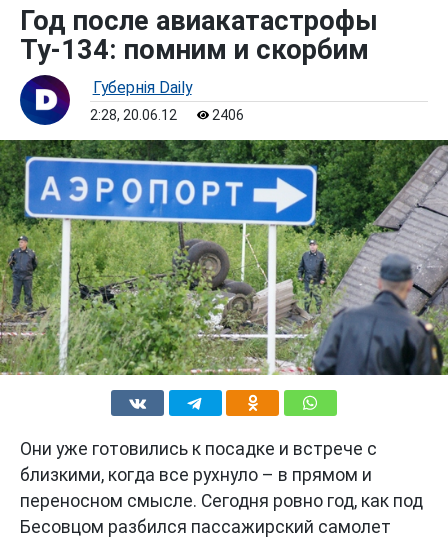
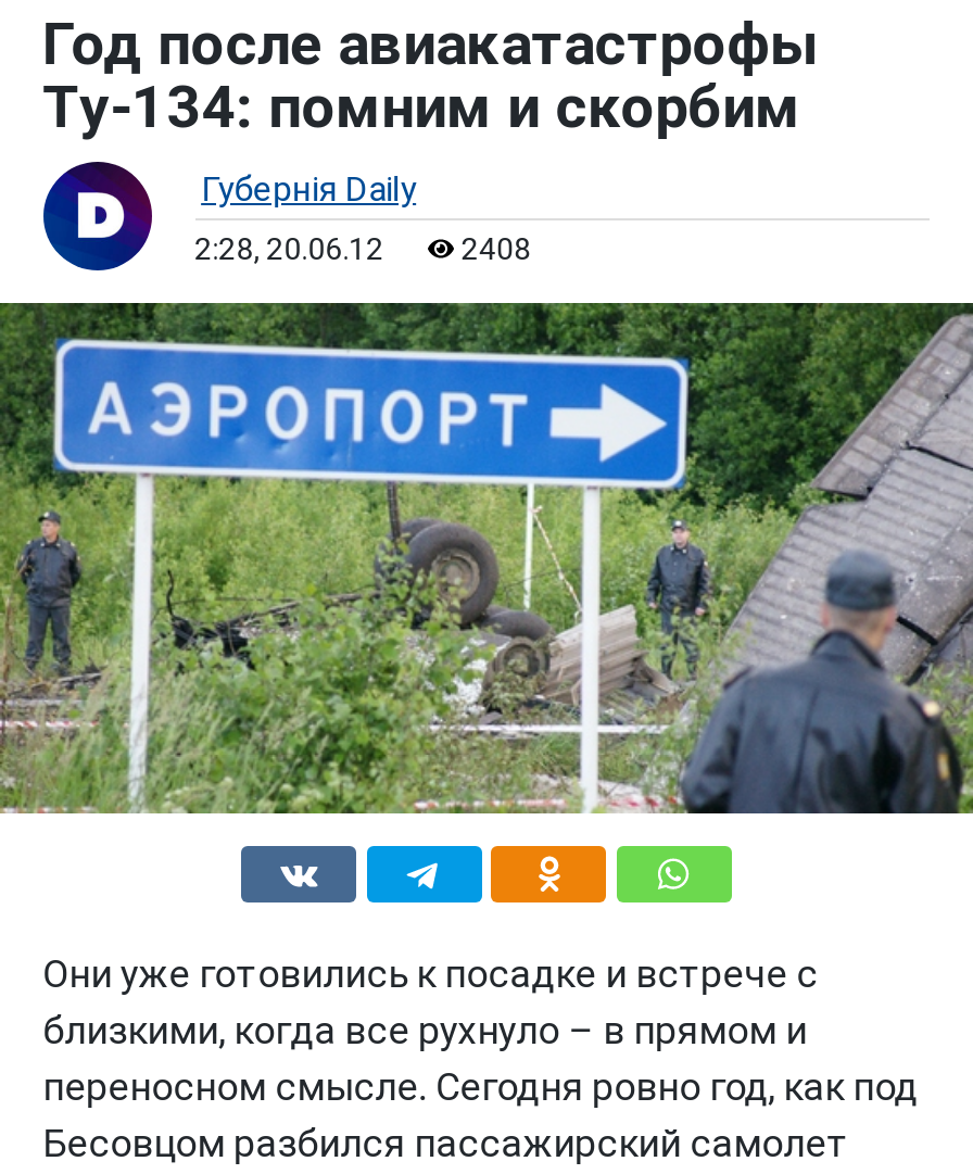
[209,107,244,123] 2406 -> [455,231,531,266] 2408

